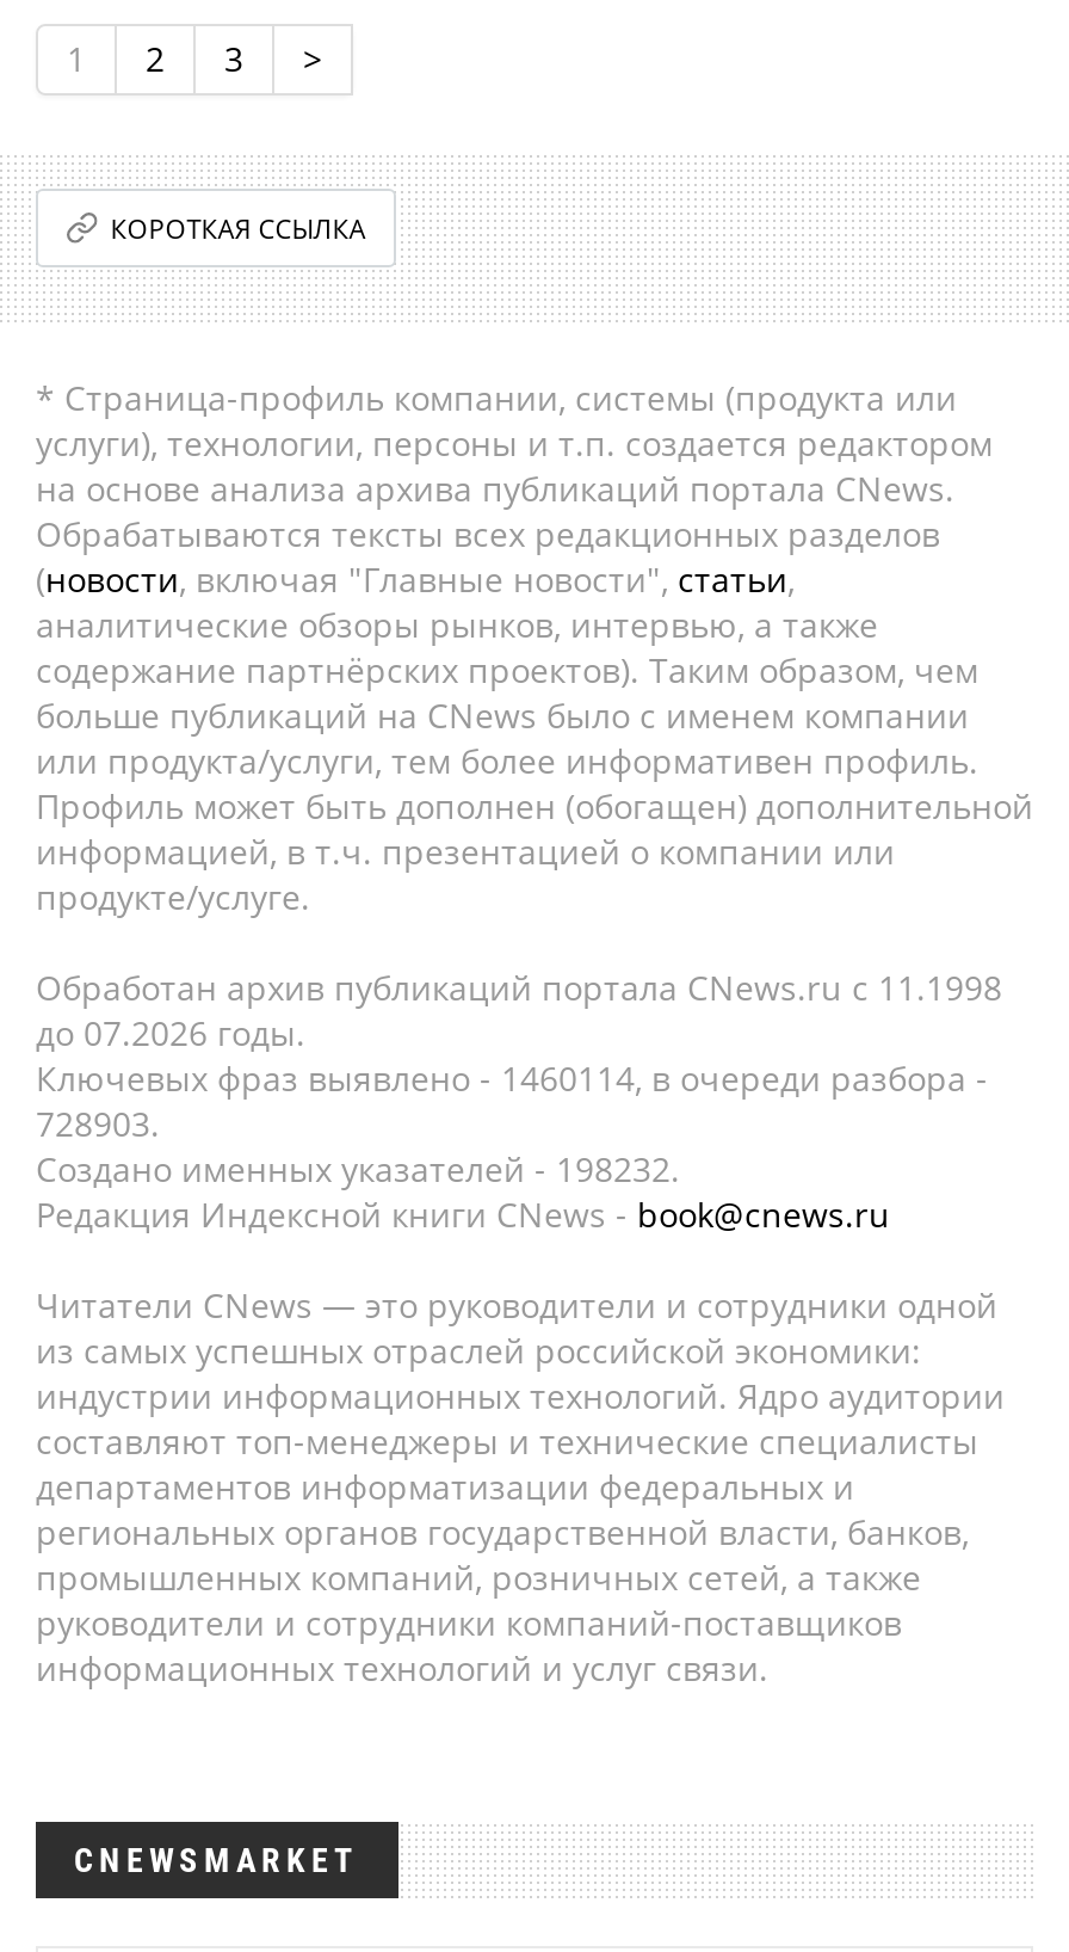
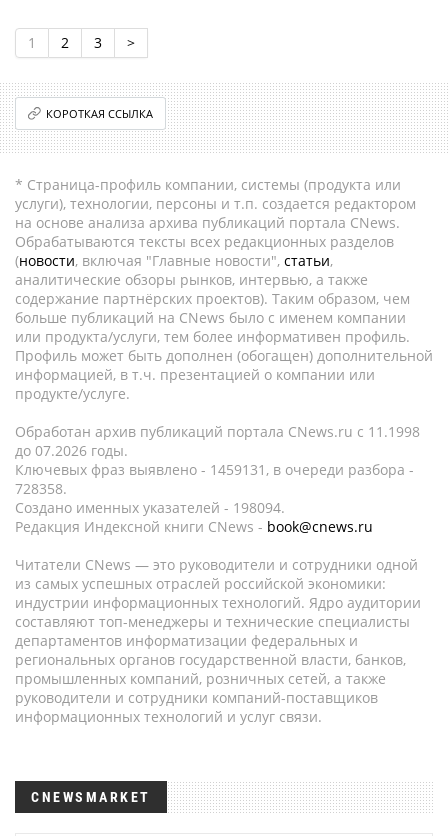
[36,1055,988,1101] Ключевых фраз выявлено - 1460114, в очереди разбора - -> [15,460,414,479] Ключевых фраз выявлено - 1459131, в очереди разбора -
[36,1101,160,1146] 728903. -> [15,479,67,498] 728358.
[36,1146,680,1191] Создано именных указателей - 198232. -> [15,498,285,517] Создано именных указателей - 198094.

